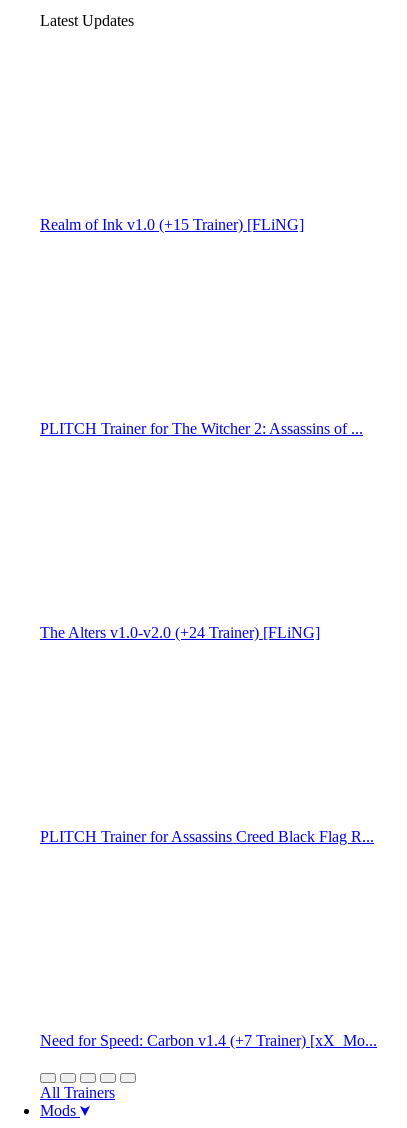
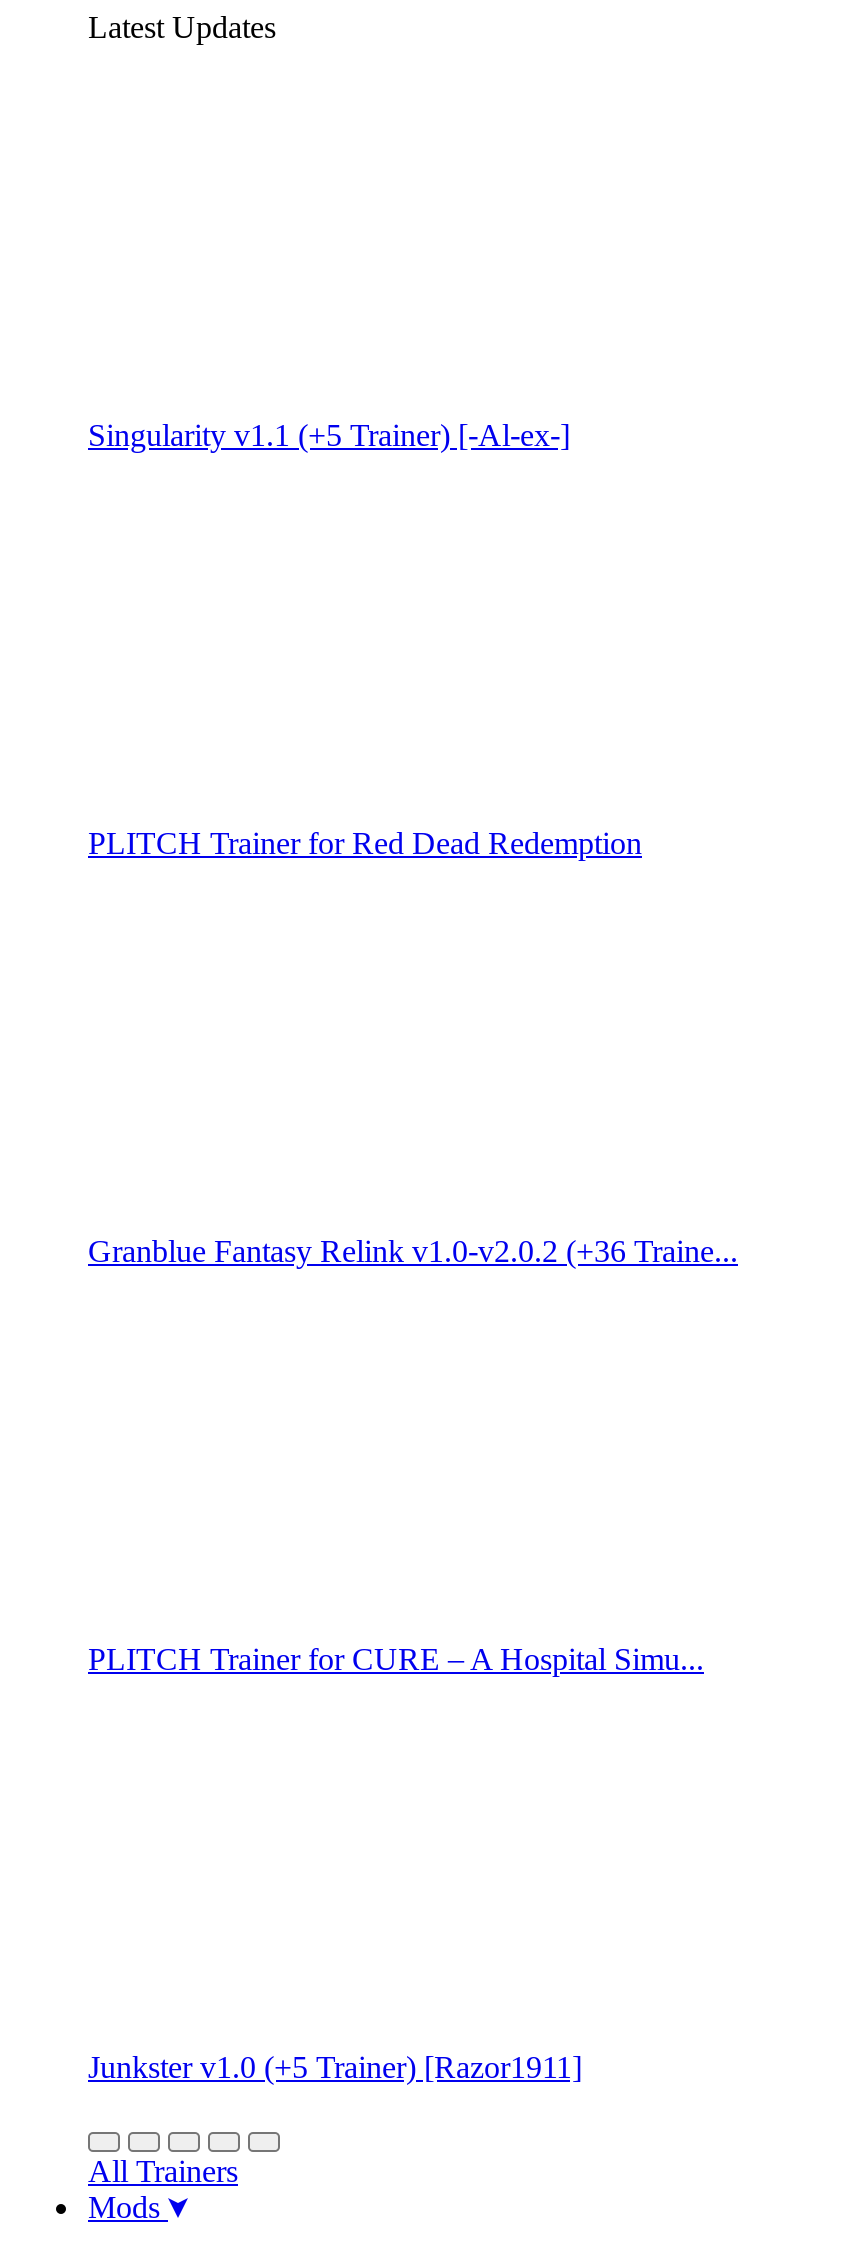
[40,216,304,233] Realm of Ink v1.0 (+15 Trainer) [FLiNG] -> [88,418,570,452] Singularity v1.1 (+5 Trainer) [-Al-ex-]
[40,420,363,437] PLITCH Trainer for The Witcher 2: Assassins of ... -> [88,826,642,860] PLITCH Trainer for Red Dead Redemption
[40,624,320,641] The Alters v1.0-v2.0 (+24 Trainer) [FLiNG] -> [88,1234,738,1268] Granblue Fantasy Relink v1.0-v2.0.2 (+36 Traine...
[40,828,374,845] PLITCH Trainer for Assassins Creed Black Flag R... -> [88,1642,704,1676] PLITCH Trainer for CURE – A Hospital Simu...
[40,1032,377,1049] Need for Speed: Carbon v1.4 (+7 Trainer) [xX_Mo... -> [88,2050,582,2084] Junkster v1.0 (+5 Trainer) [Razor1911]

